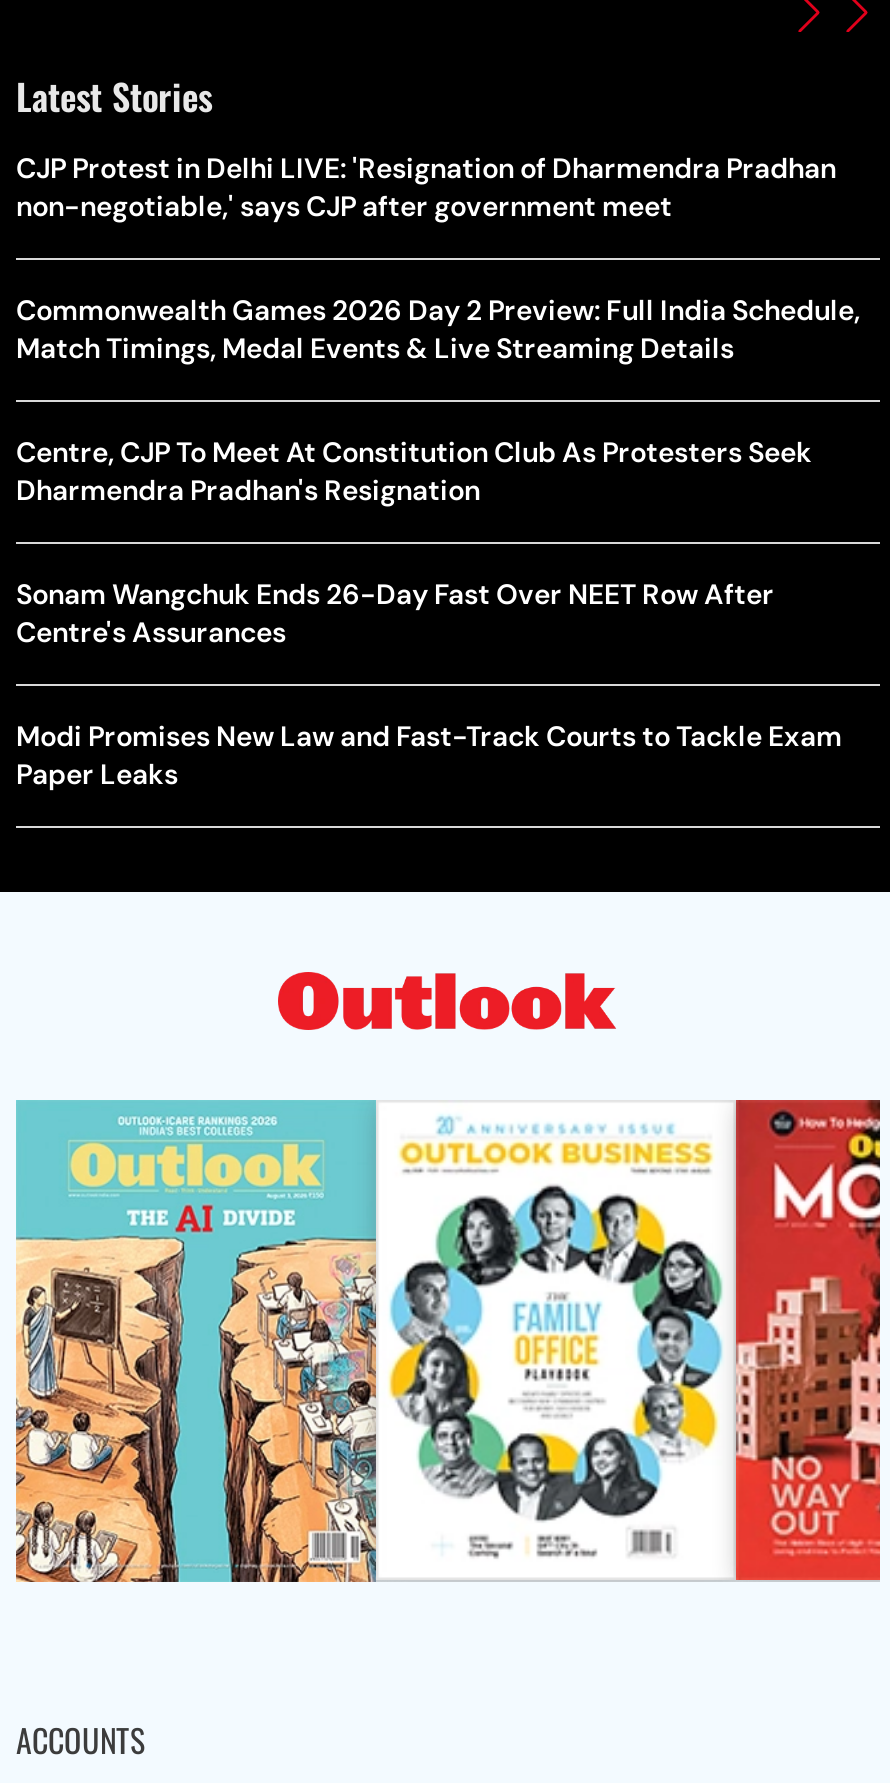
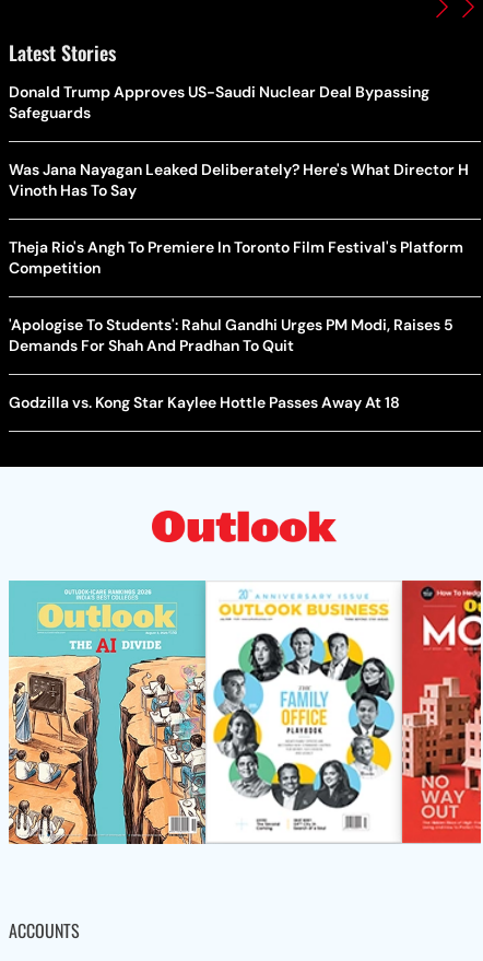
[16,150,836,224] CJP Protest in Delhi LIVE: 'Resignation of Dharmendra Pradhan | non-negotiable,' says CJP after government meet -> [9,82,429,122] Donald Trump Approves US-Saudi Nuclear Deal Bypassing | Safeguards
[16,292,860,366] Commonwealth Games 2026 Day 2 Preview: Full India Schedule, | Match Timings, Medal Events & Live Streaming Details -> [9,160,469,200] Was Jana Nayagan Leaked Deliberately? Here's What Director H | Vinoth Has To Say
[16,434,812,508] Centre, CJP To Meet At Constitution Club As Protesters Seek | Dharmendra Pradhan's Resignation -> [9,237,463,278] Theja Rio's Angh To Premiere In Toronto Film Festival's Platform | Competition
[16,576,774,650] Sonam Wangchuk Ends 26-Day Fast Over NEET Row After | Centre's Assurances -> [9,315,453,355] 'Apologise To Students': Rahul Gandhi Urges PM Modi, Raises 5 | Demands For Shah And Pradhan To Quit
[16,718,842,792] Modi Promises New Law and Fast-Track Courts to Tackle Exam | Paper Leaks -> [9,392,400,412] Godzilla vs. Kong Star Kaylee Hottle Passes Away At 18

